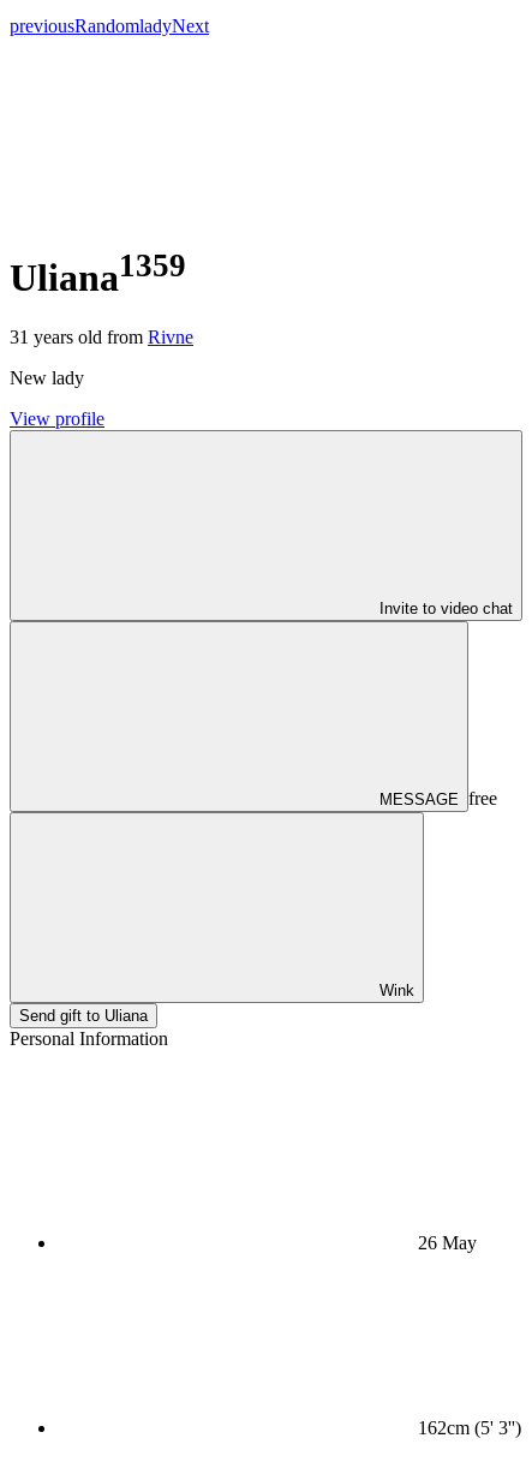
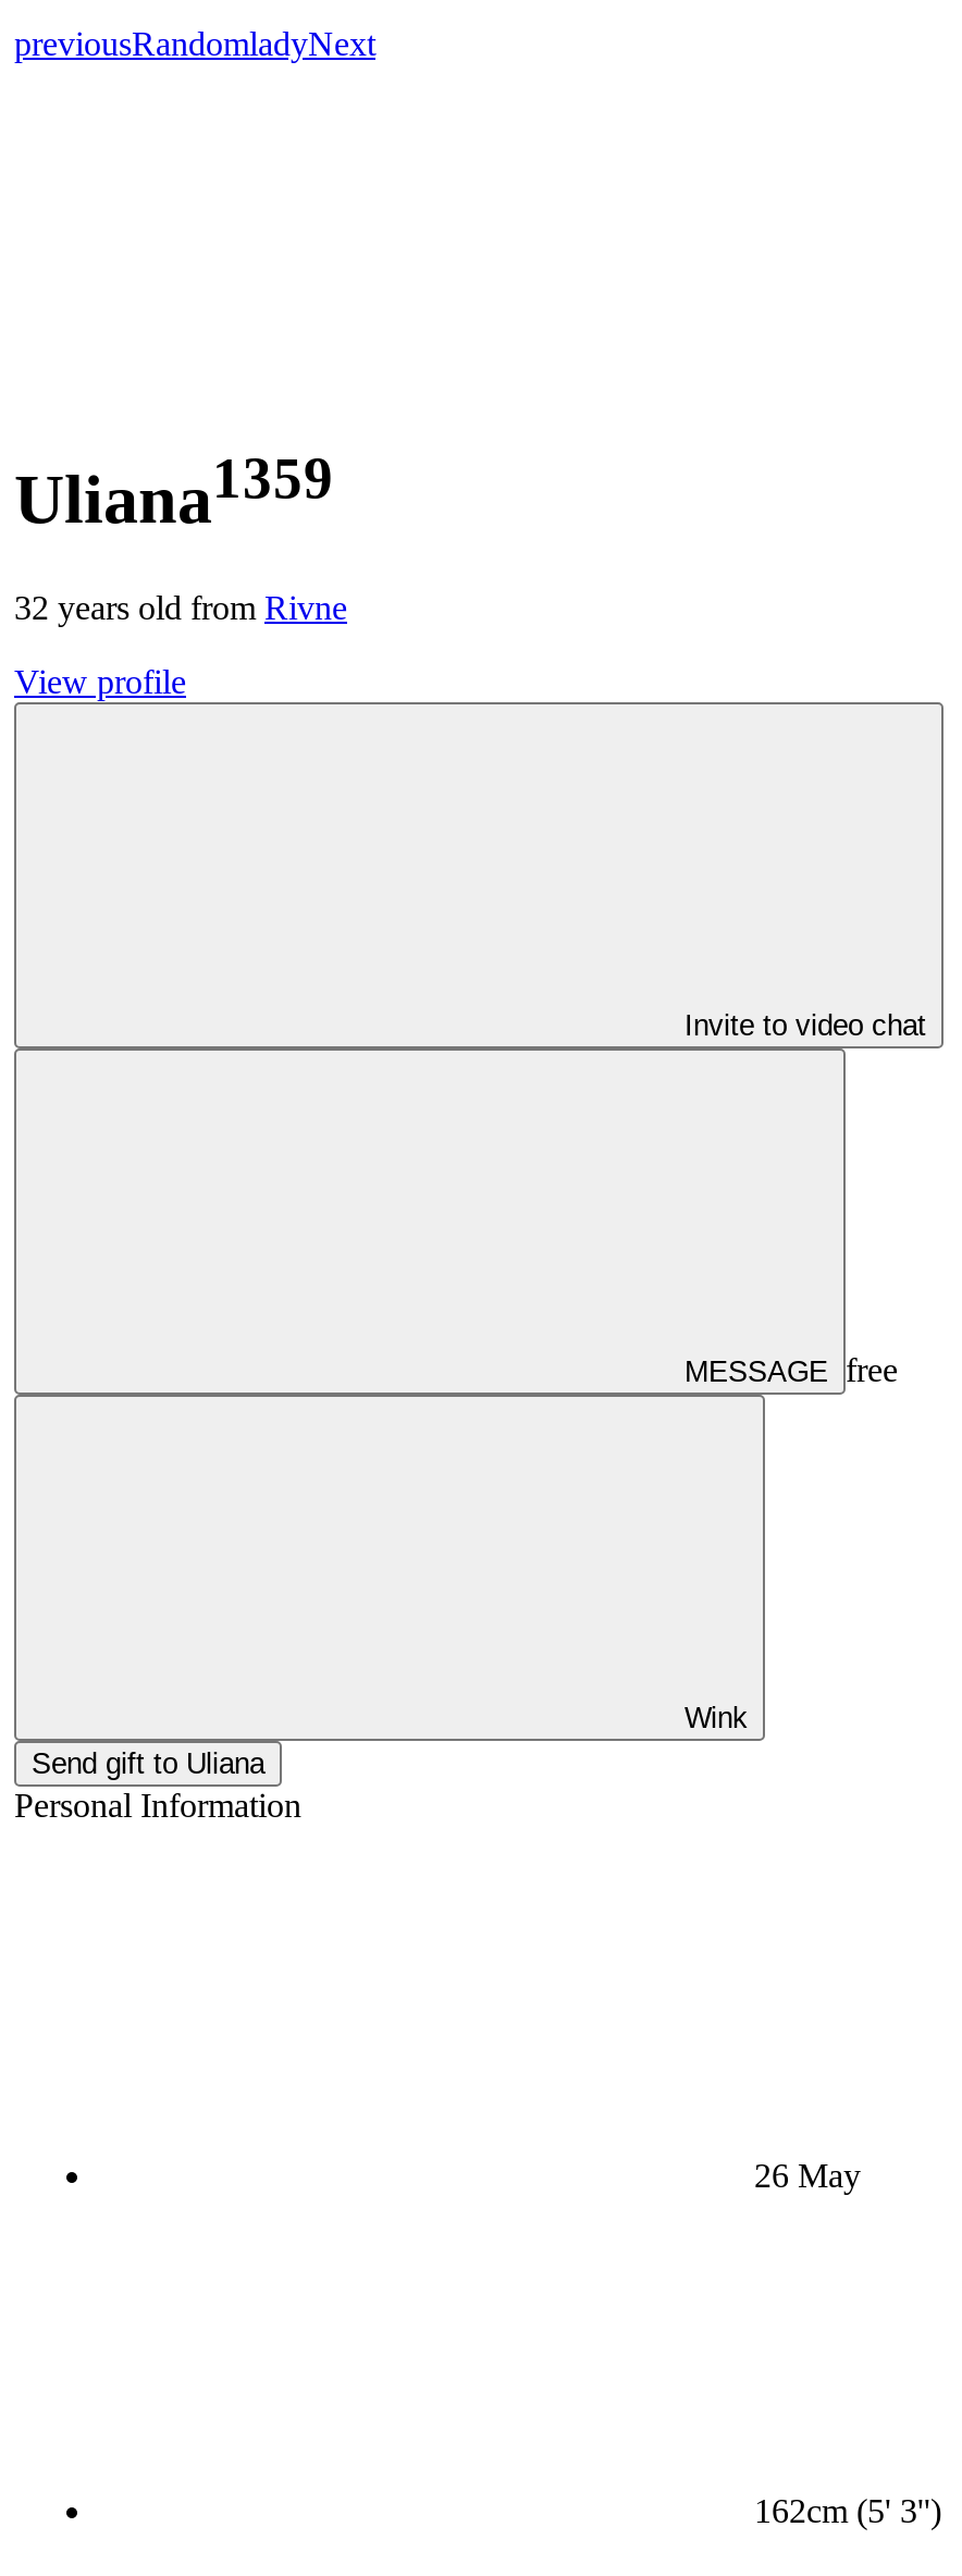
[10,326,193,387] 31 years old from Rivne | New lady -> [14,588,347,625] 32 years old from Rivne

